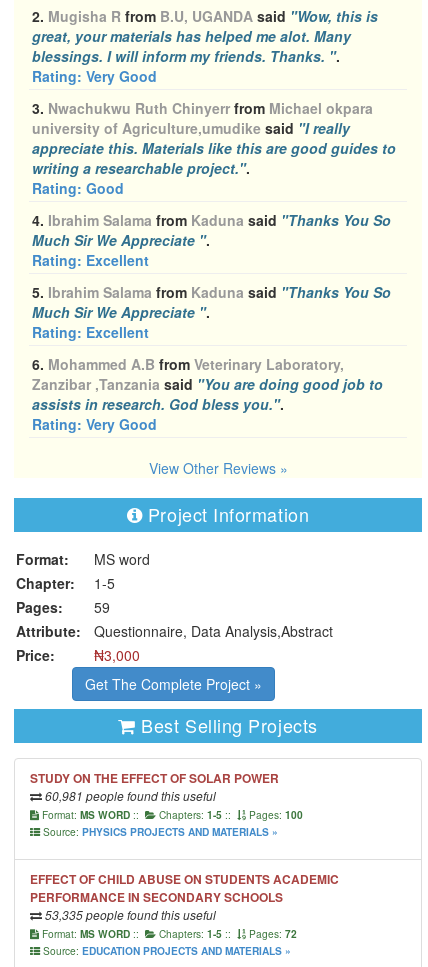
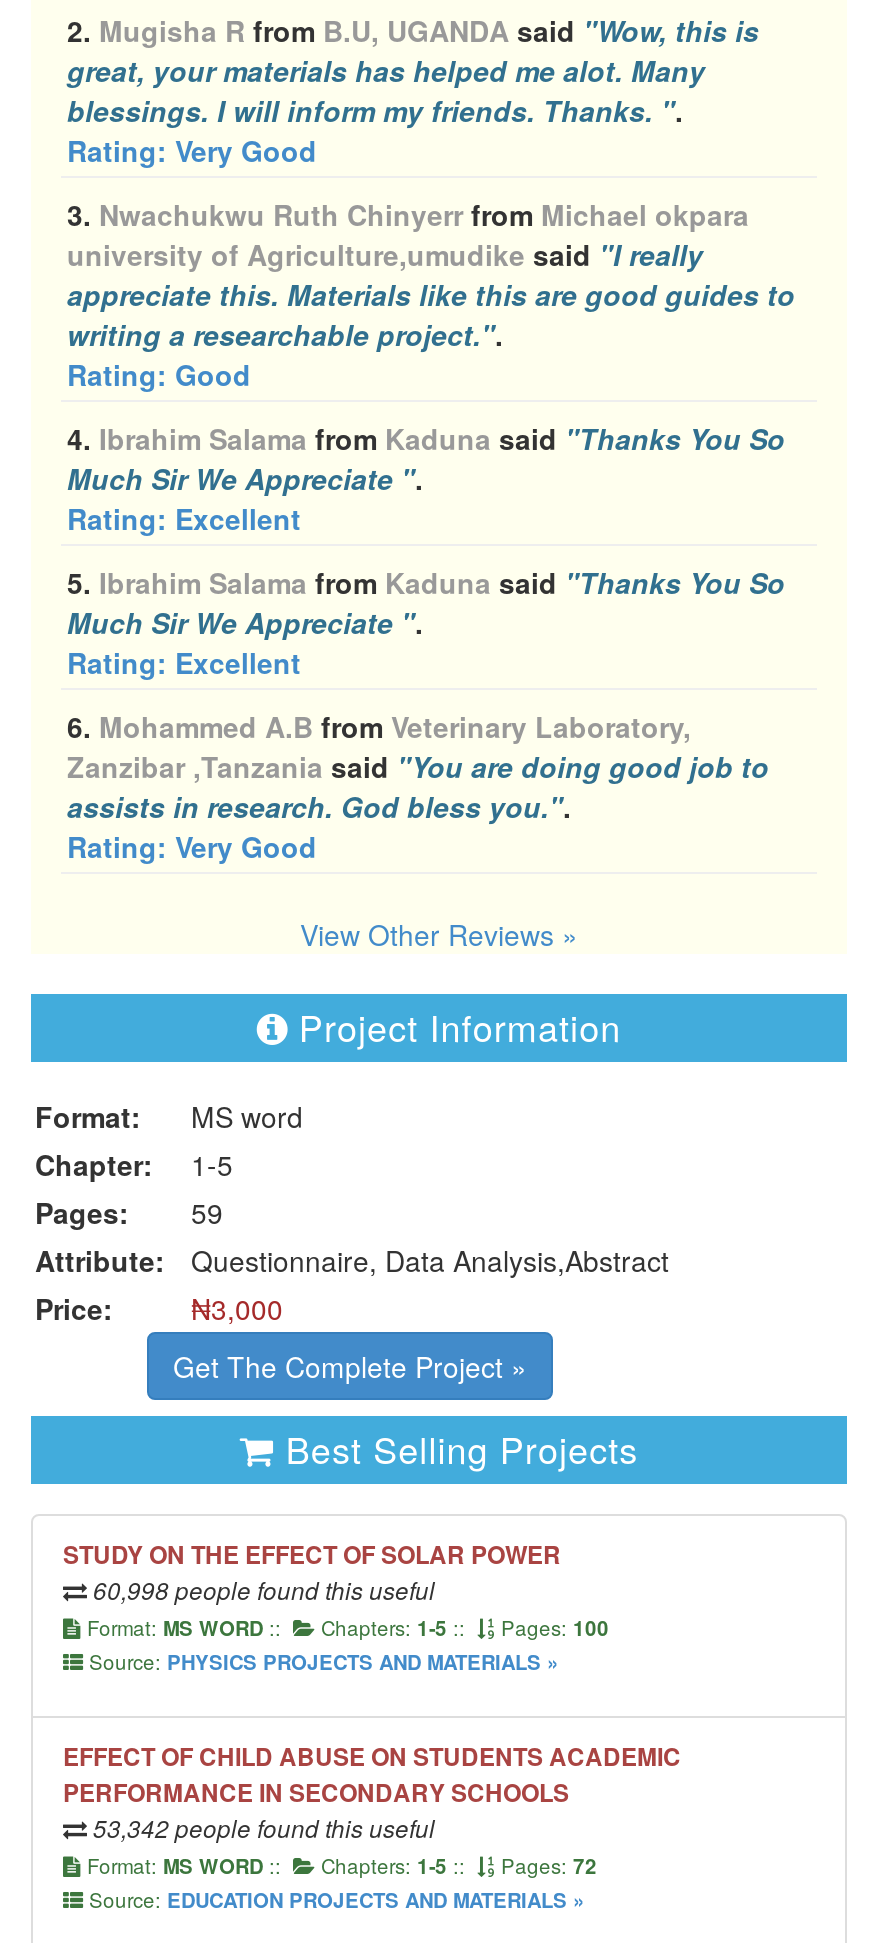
[42,787,216,804] 60,981 people found this useful -> [87,1572,435,1606] 60,998 people found this useful
[42,906,216,923] 53,335 people found this useful -> [87,1810,435,1844] 53,342 people found this useful

